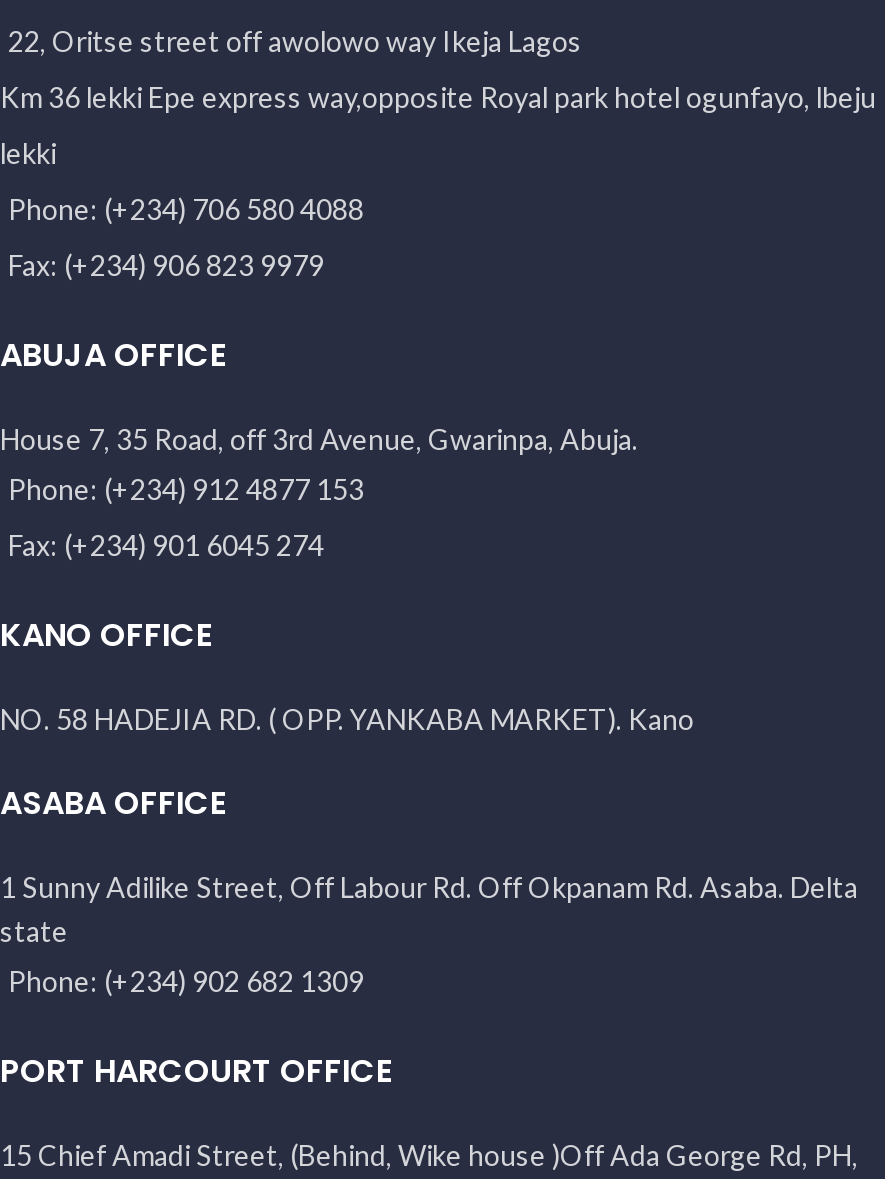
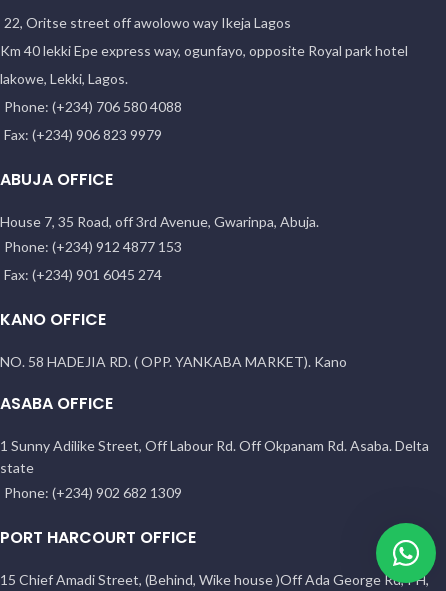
[0,80,876,114] Km 36 lekki Epe express way,opposite Royal park hotel ogunfayo, lbeju -> [0,41,408,58] Km 40 lekki Epe express way, ogunfayo, opposite Royal park hotel
[0,136,56,170] lekki -> [0,69,128,86] lakowe, Lekki, Lagos.
none -> [375,522,437,568] [image]

